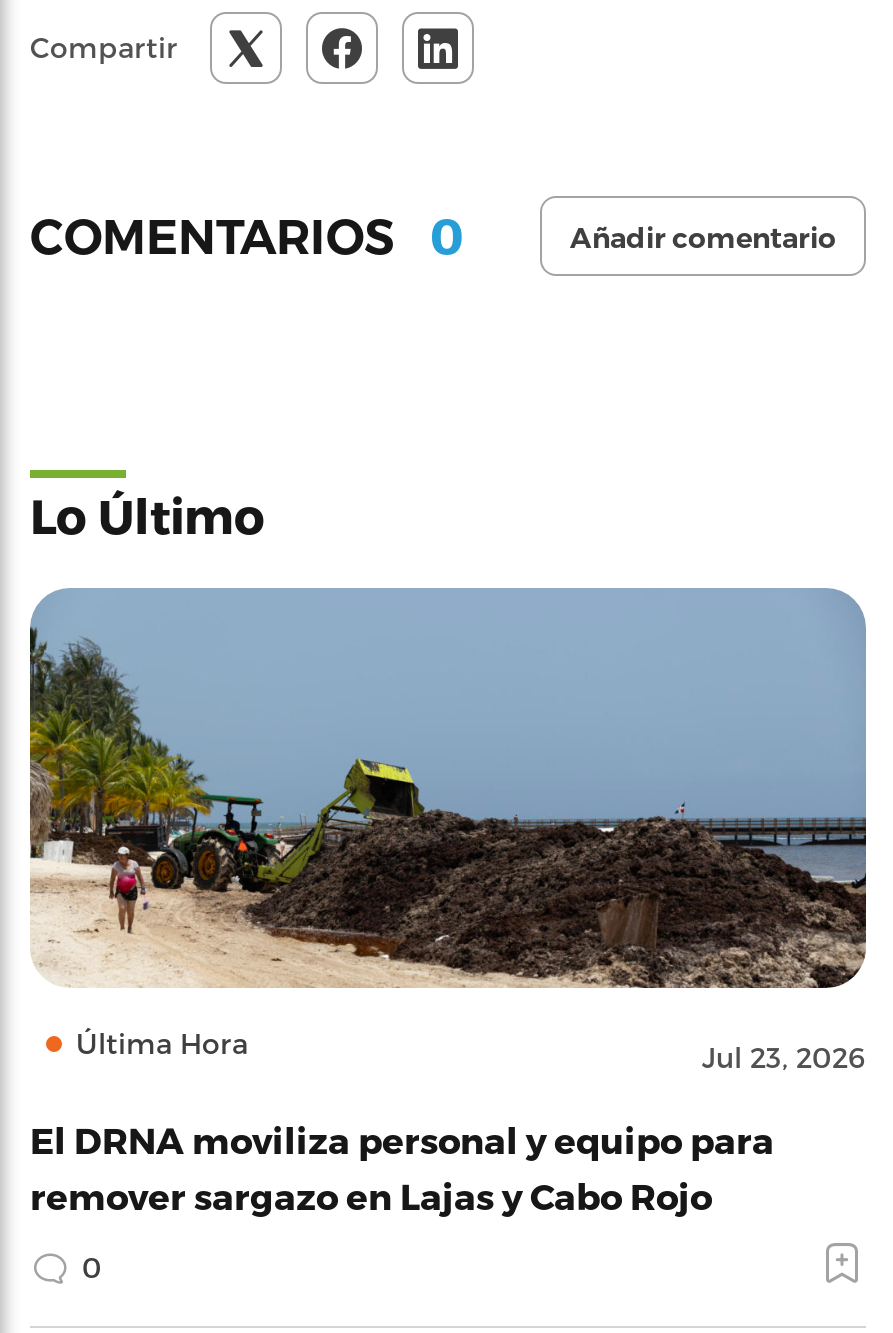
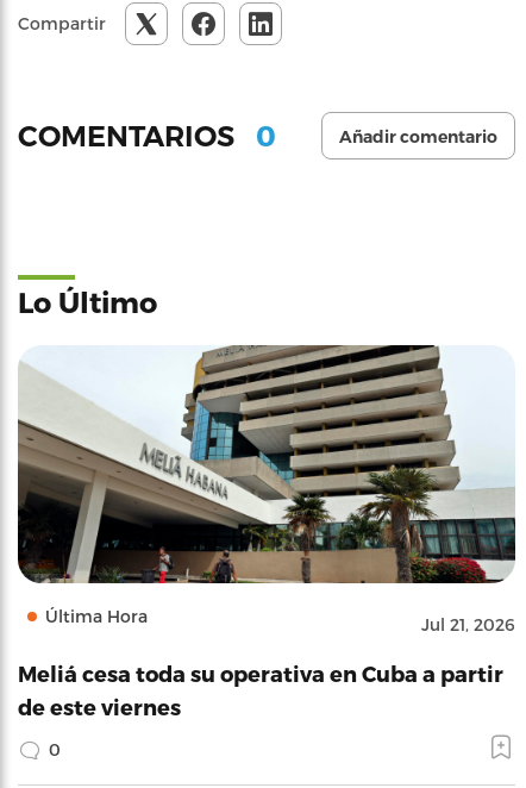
[28,588,868,1074] [image] | Jul 23, 2026 -> [17,344,515,634] [image] | Jul 21, 2026
[30,1118,774,1216] El DRNA moviliza personal y equipo para | remover sargazo en Lajas y Cabo Rojo -> [18,661,503,719] Meliá cesa toda su operativa en Cuba a partir | de este viernes

